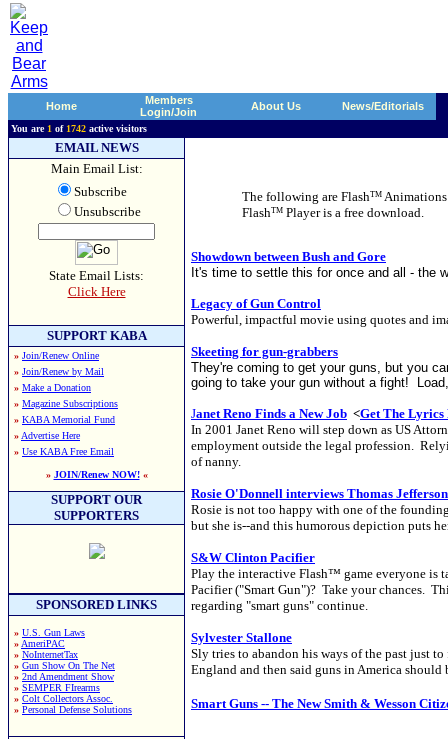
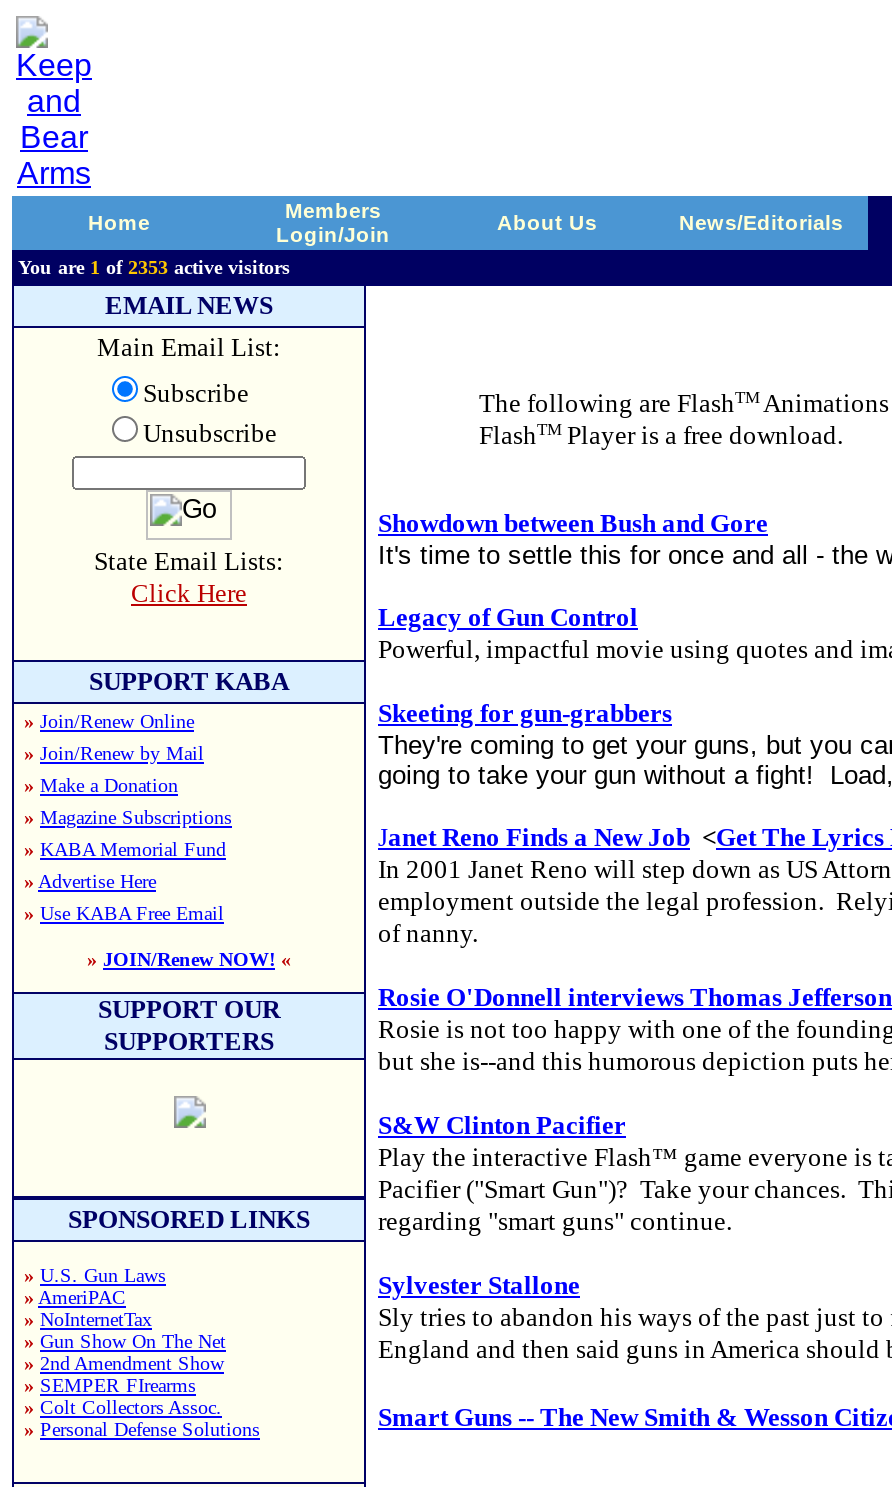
[11,123,147,134] You are 1 of 1742 active visitors -> [18,256,290,278] You are 1 of 2353 active visitors

